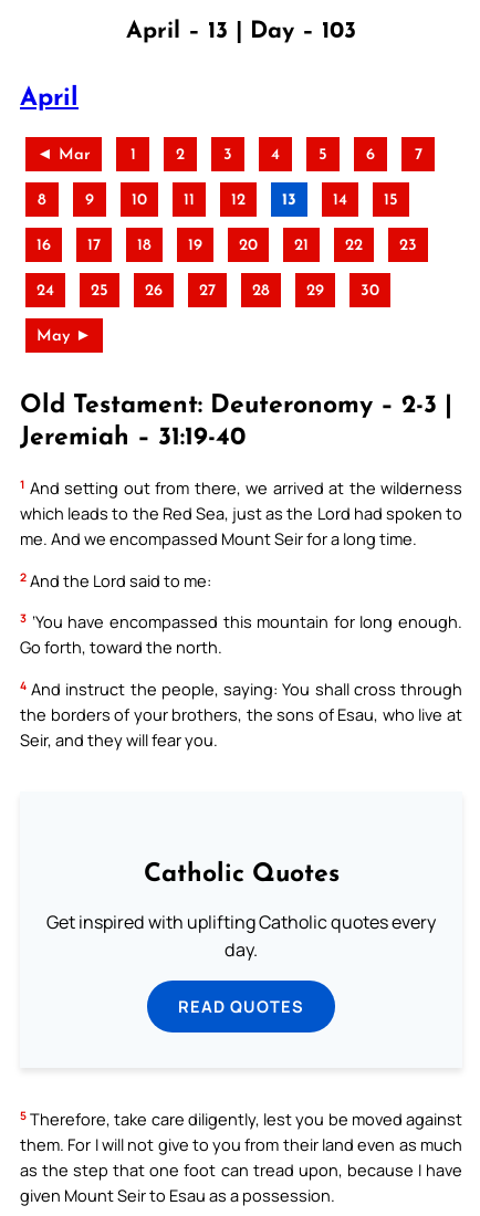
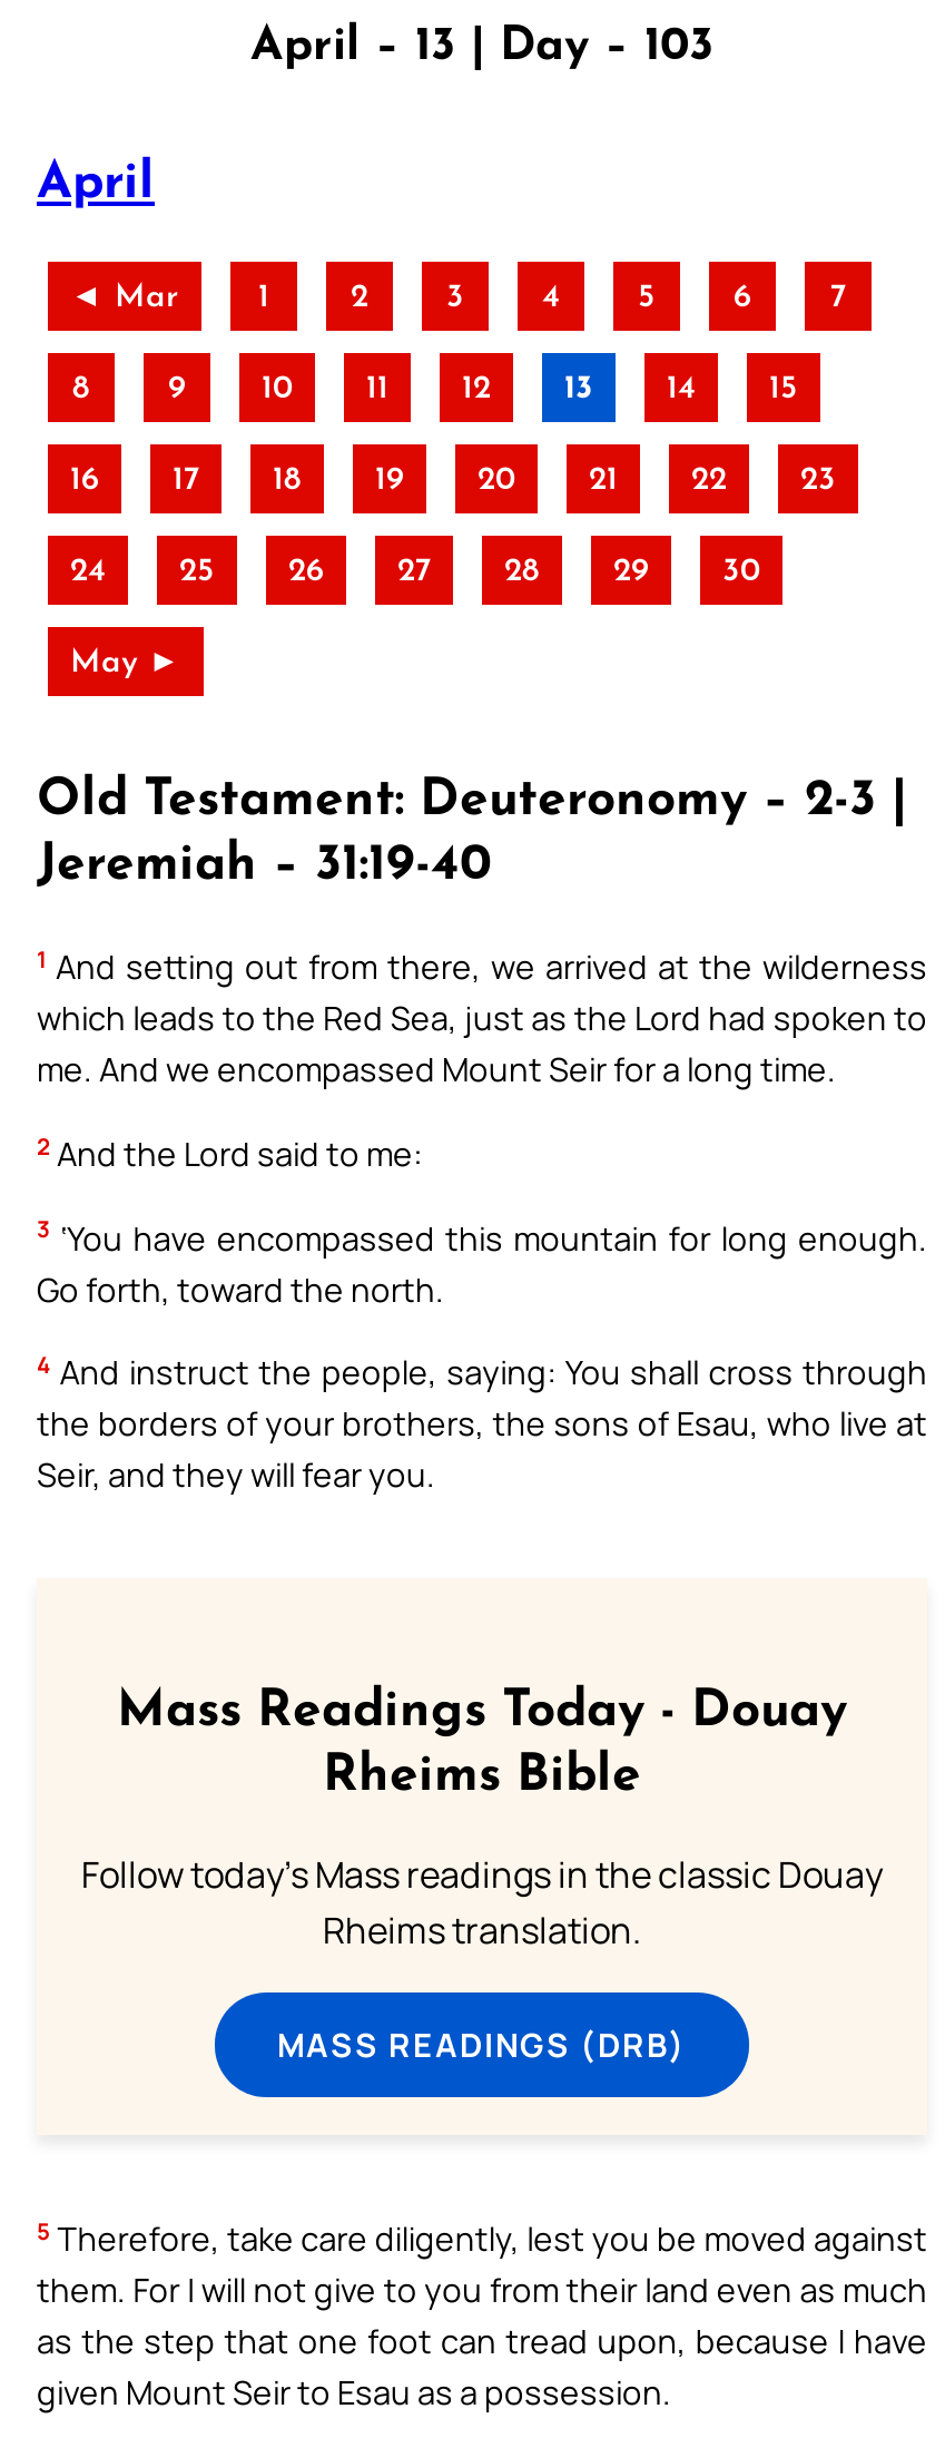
[143,862,339,888] Catholic Quotes -> [117,1688,847,1804] Mass Readings Today - Douay | Rheims Bible
[46,910,436,962] Get inspired with uplifting Catholic quotes every | day. -> [81,1849,883,1953] Follow today's Mass readings in the classic Douay | Rheims translation.
[178,995,304,1017] READ QUOTES -> [277,2020,687,2065] MASS READINGS (DRB)

